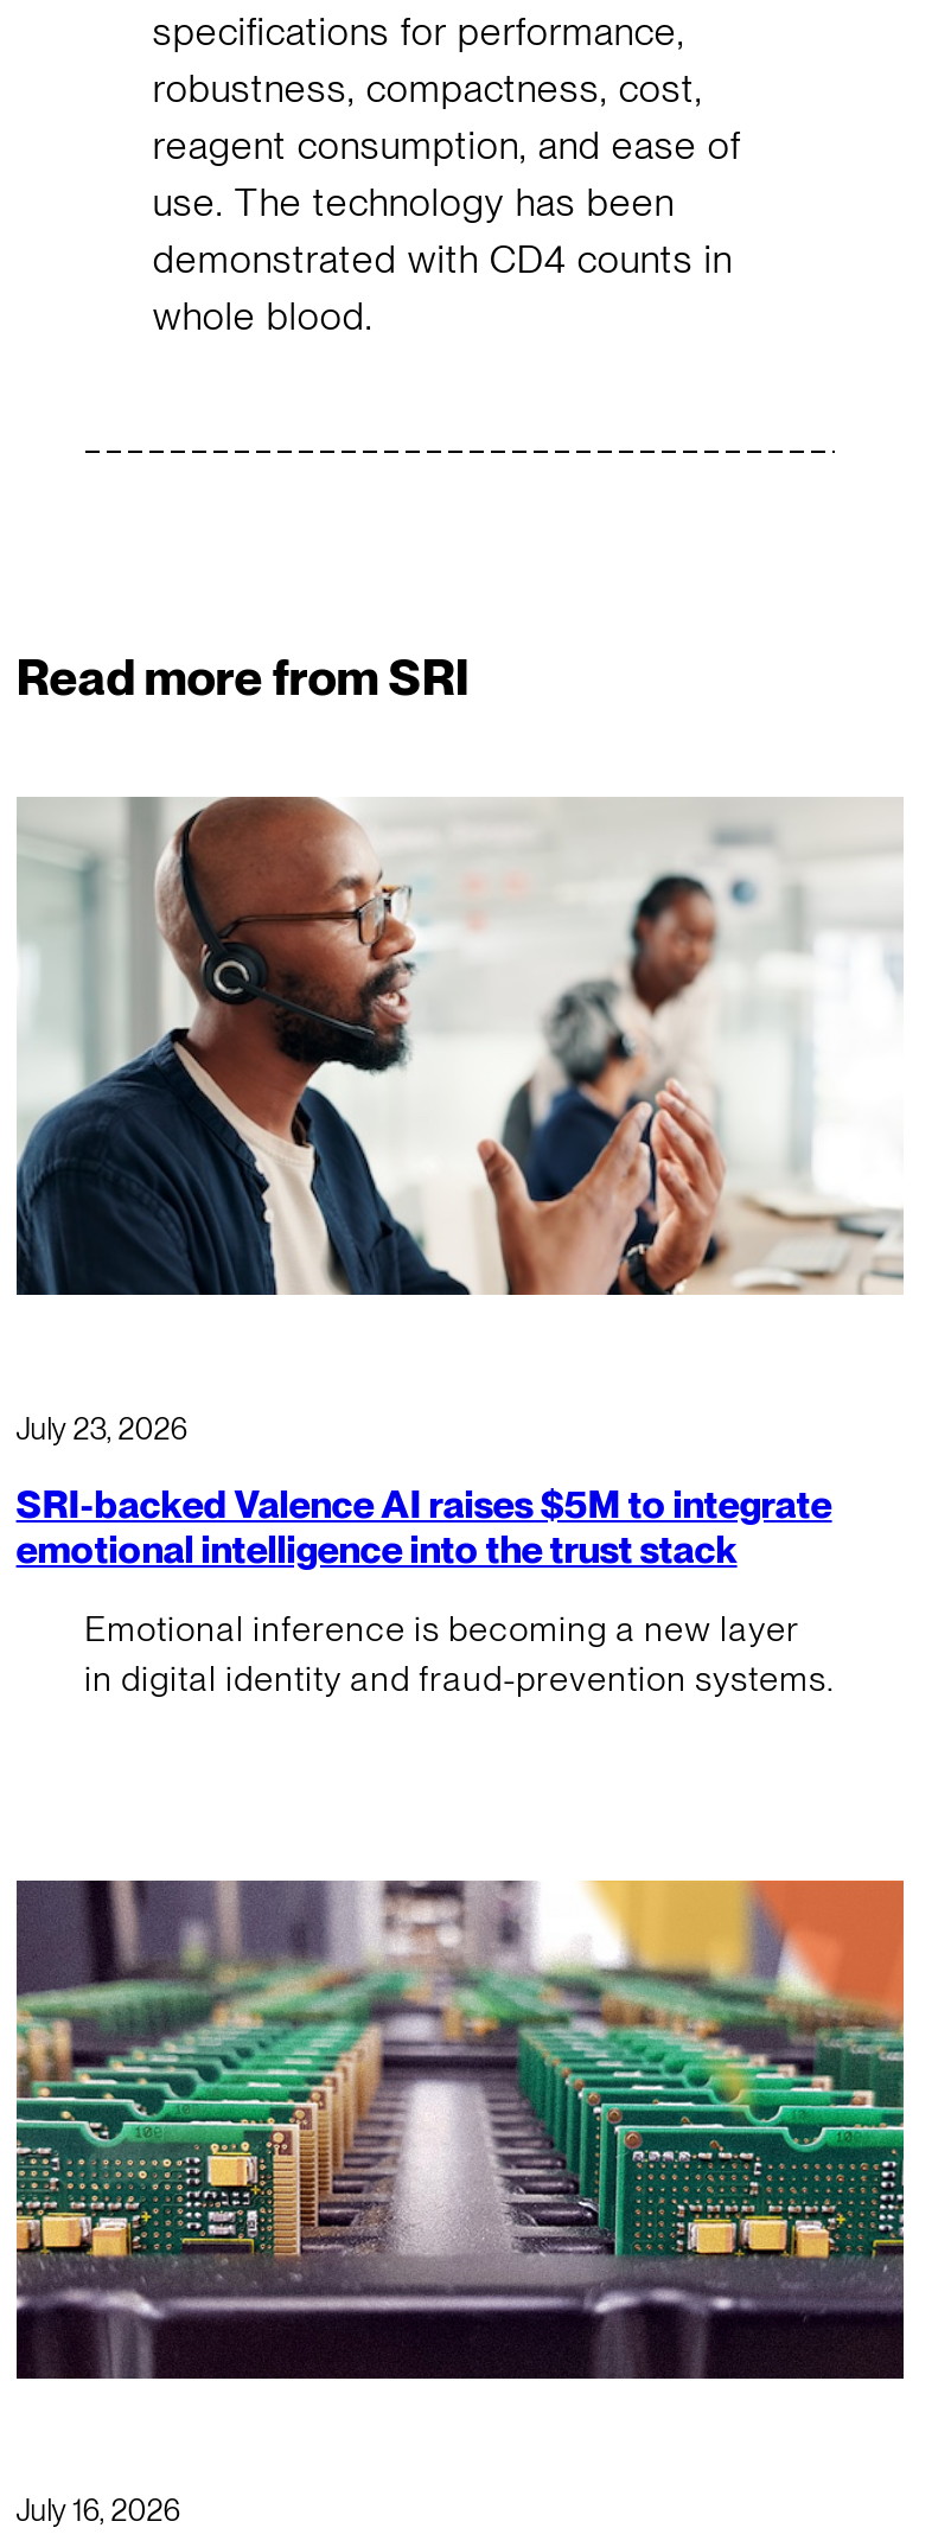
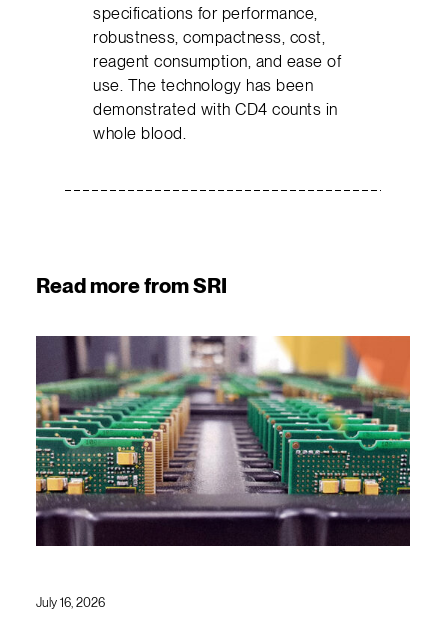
[17,797,904,1297] [image] -> none
[16,1410,835,1699] July 23, 2026 | SRI-backed Valence AI raises $5M to integrate | emotional intelligence into the trust stack | Emotional inference is becoming a new layer | in digital identity and fraud-prevention systems. -> none

